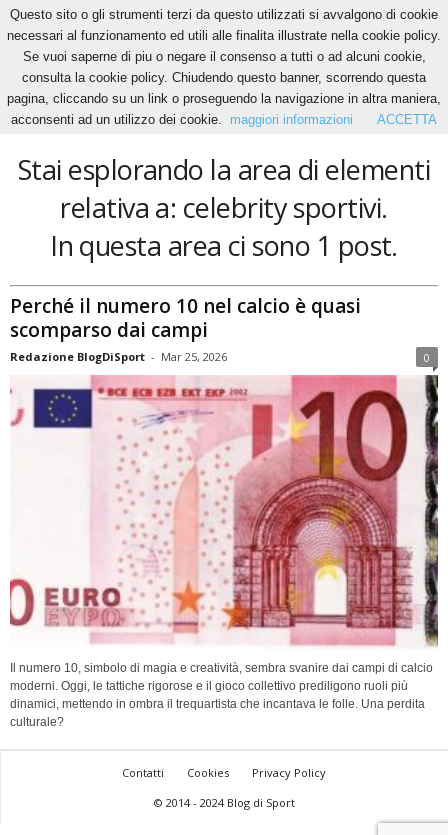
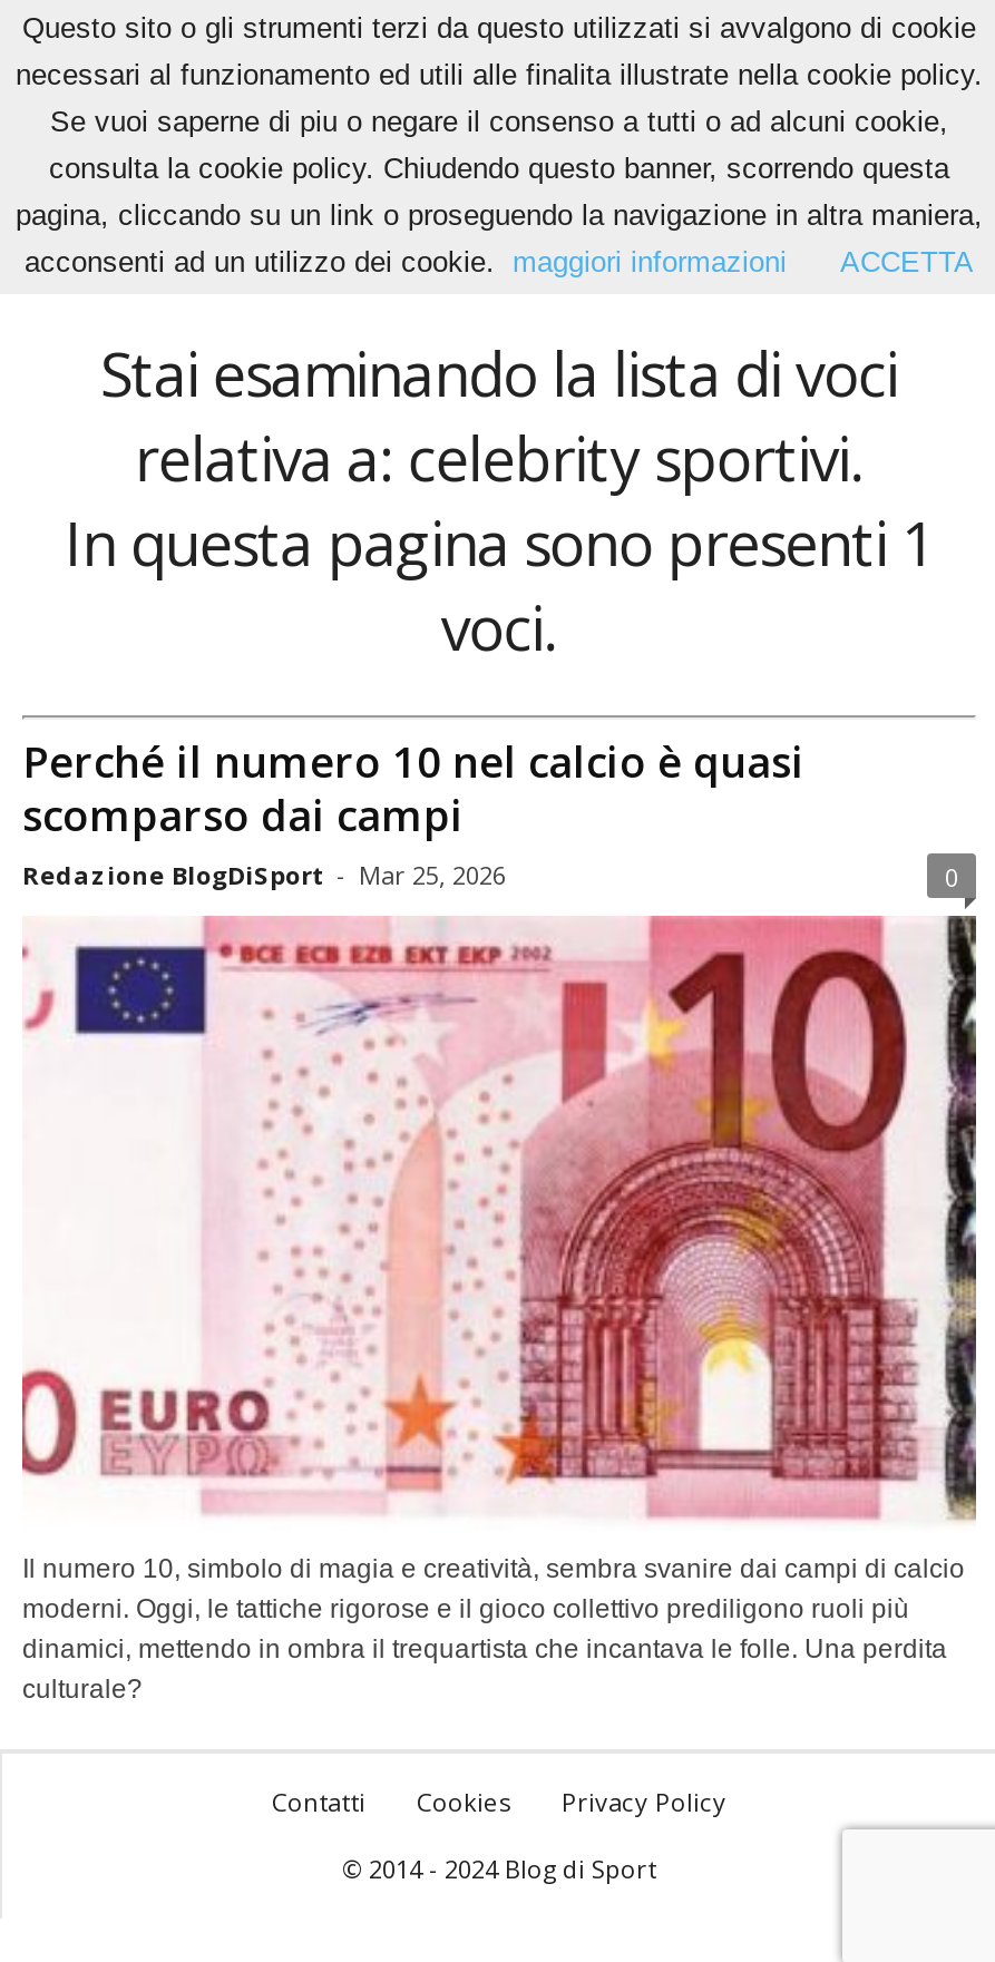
[18,151,430,188] Stai esplorando la area di elementi -> [101,332,898,414] Stai esaminando la lista di voci
[50,227,398,264] In questa area ci sono 1 post. -> [65,501,933,668] In questa pagina sono presenti 1 | voci.

